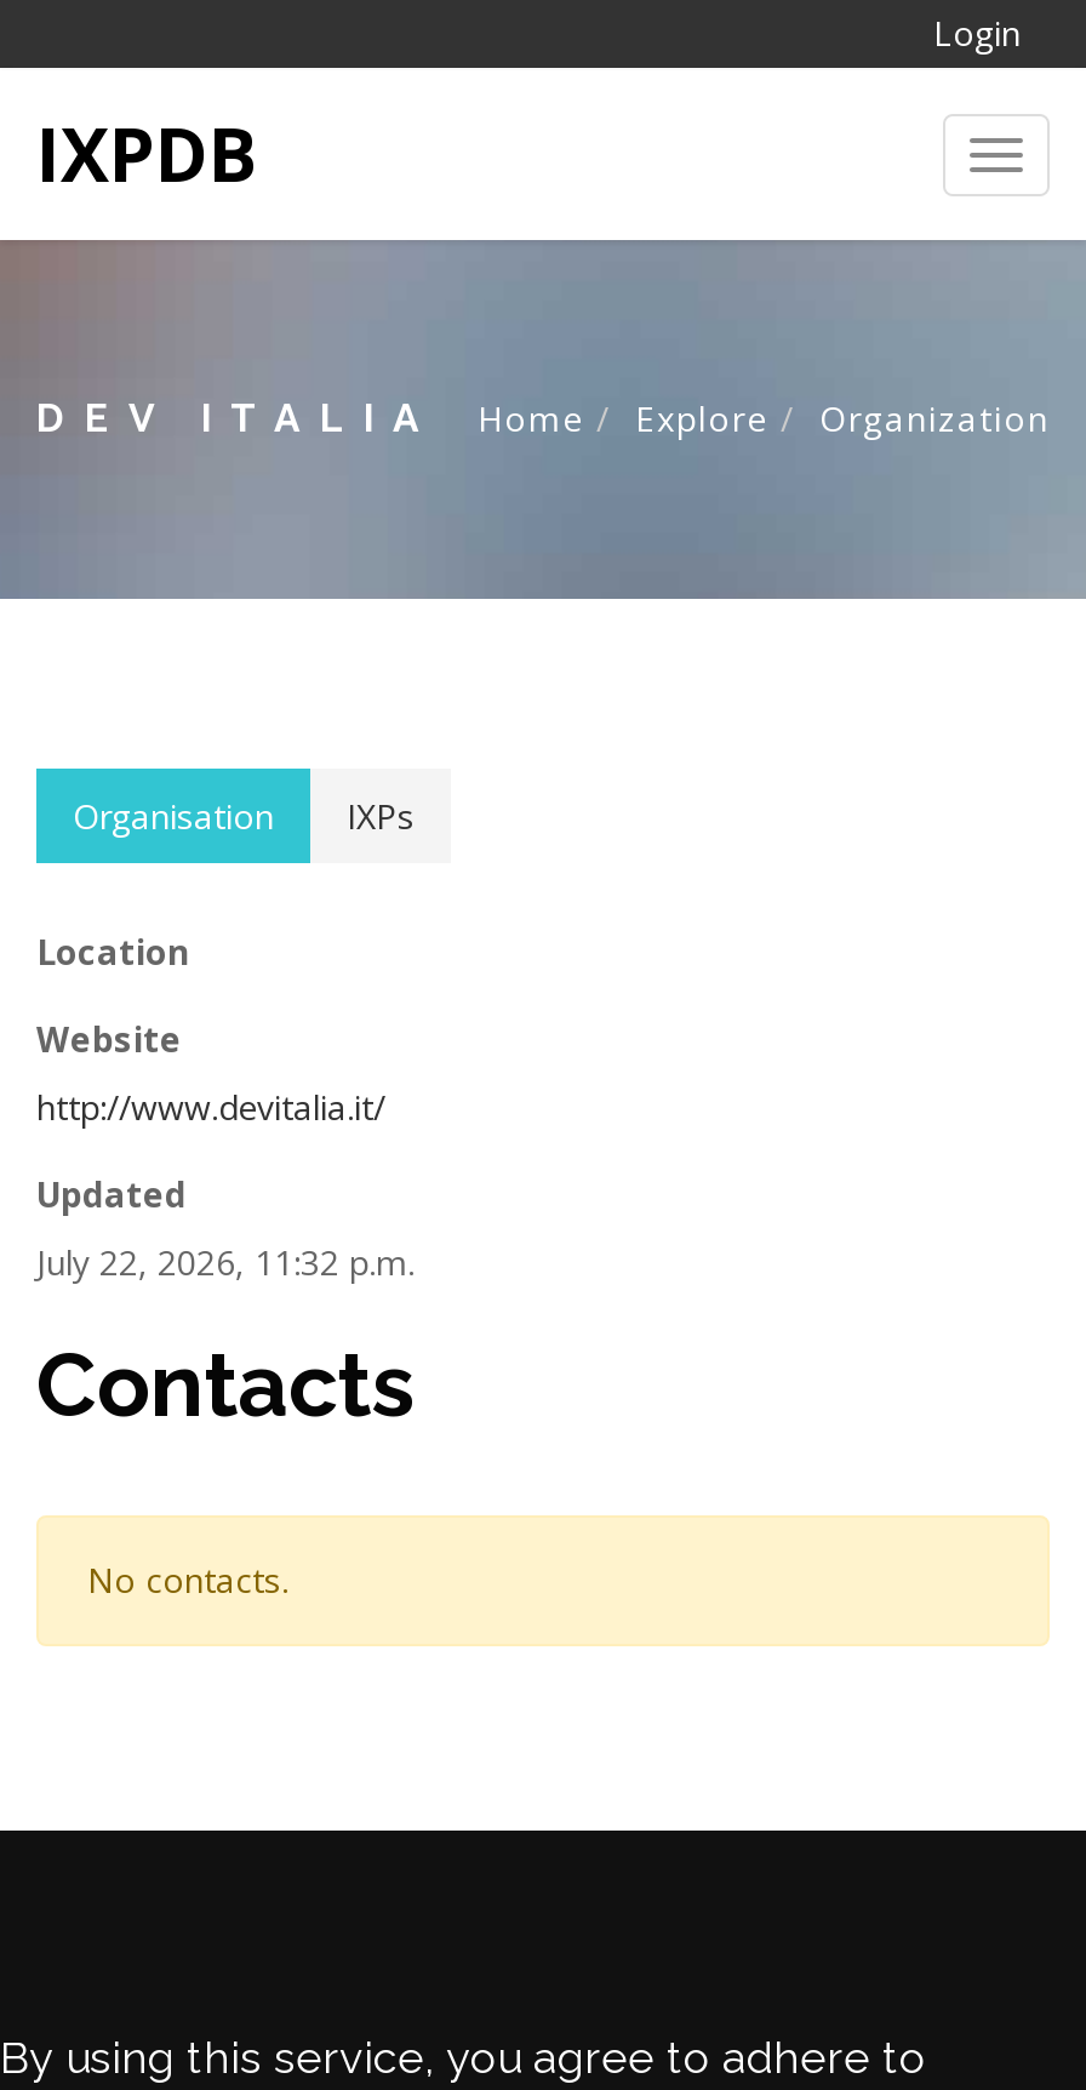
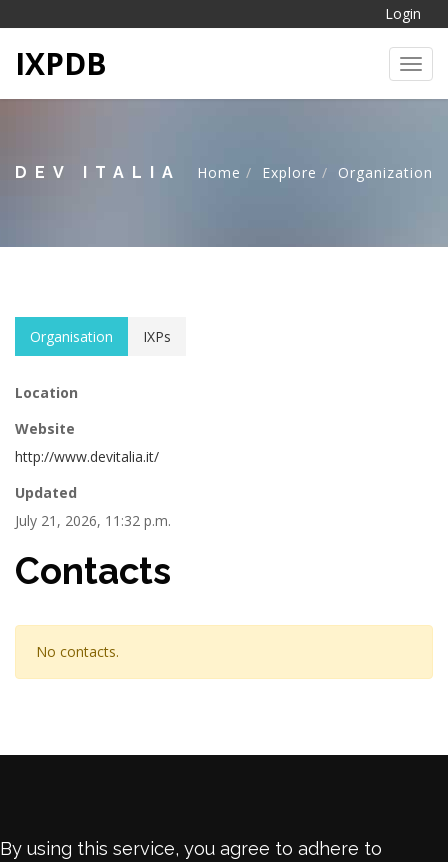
[36,1239,415,1285] July 22, 2026, 11:32 p.m. -> [15,511,171,530] July 21, 2026, 11:32 p.m.

